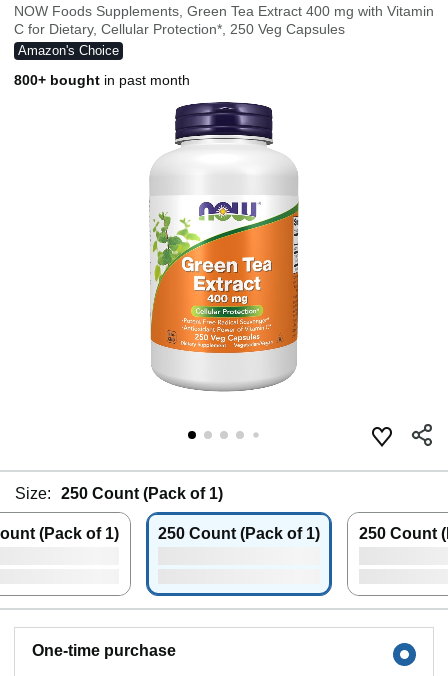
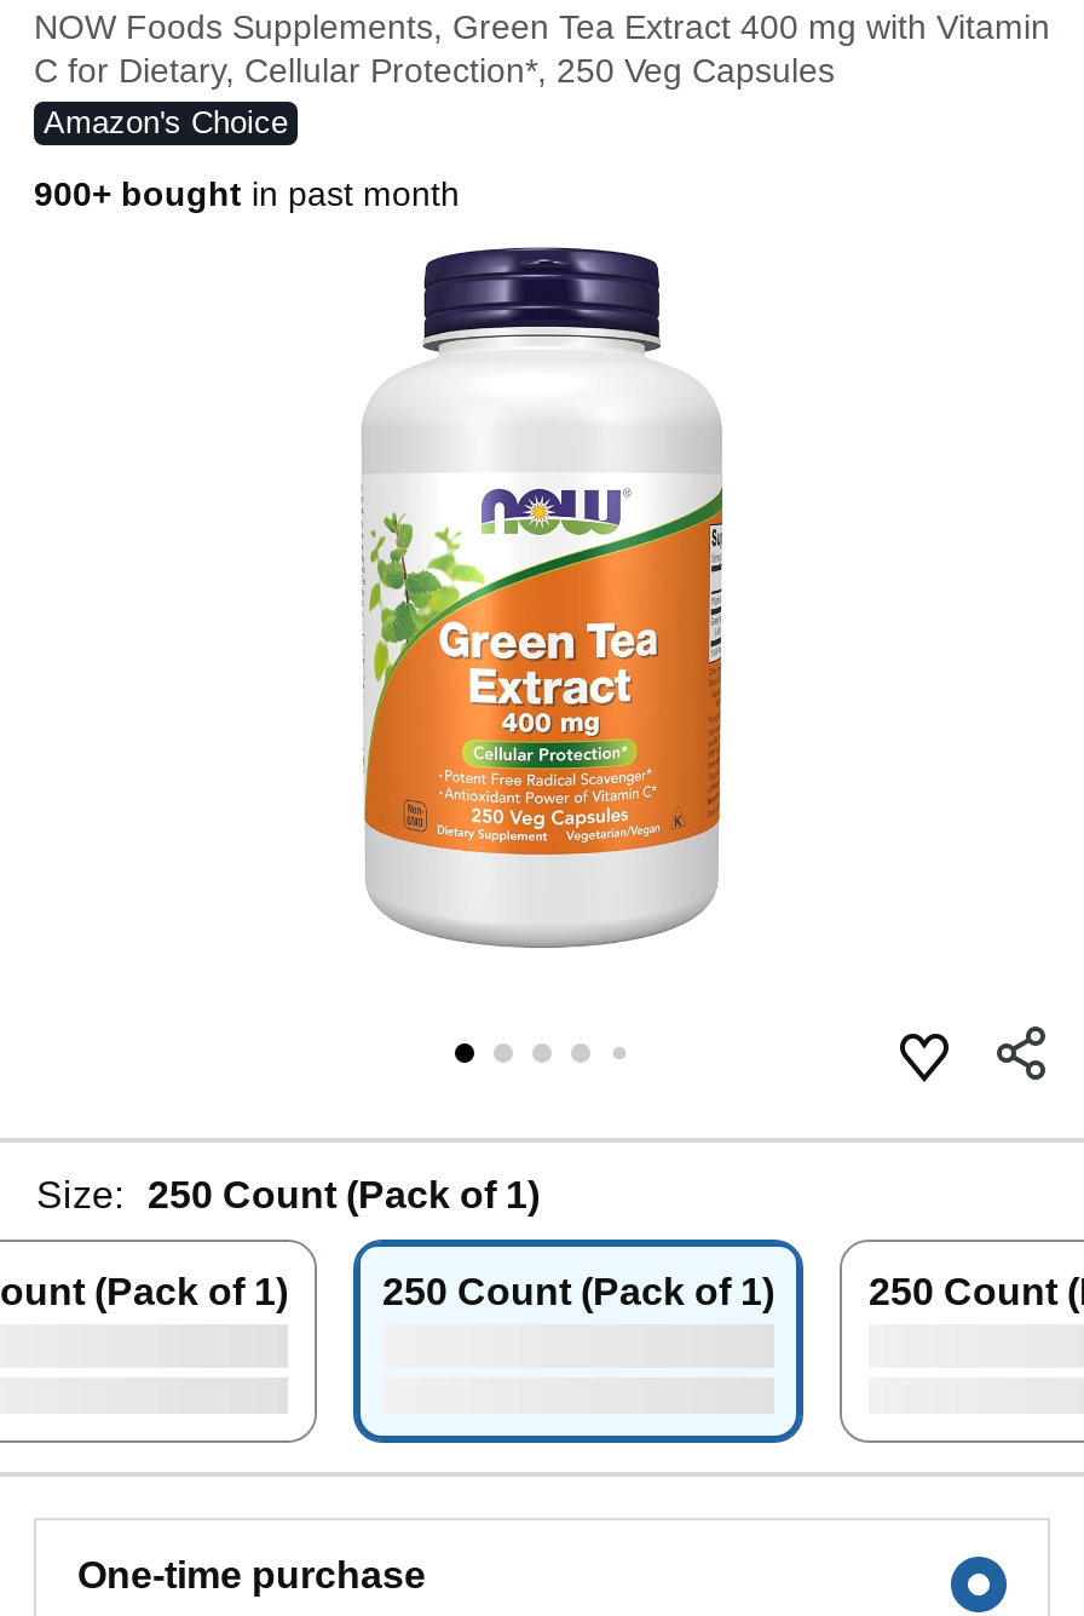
[14,72,190,88] 800+ bought in past month -> [34,174,460,213] 900+ bought in past month

